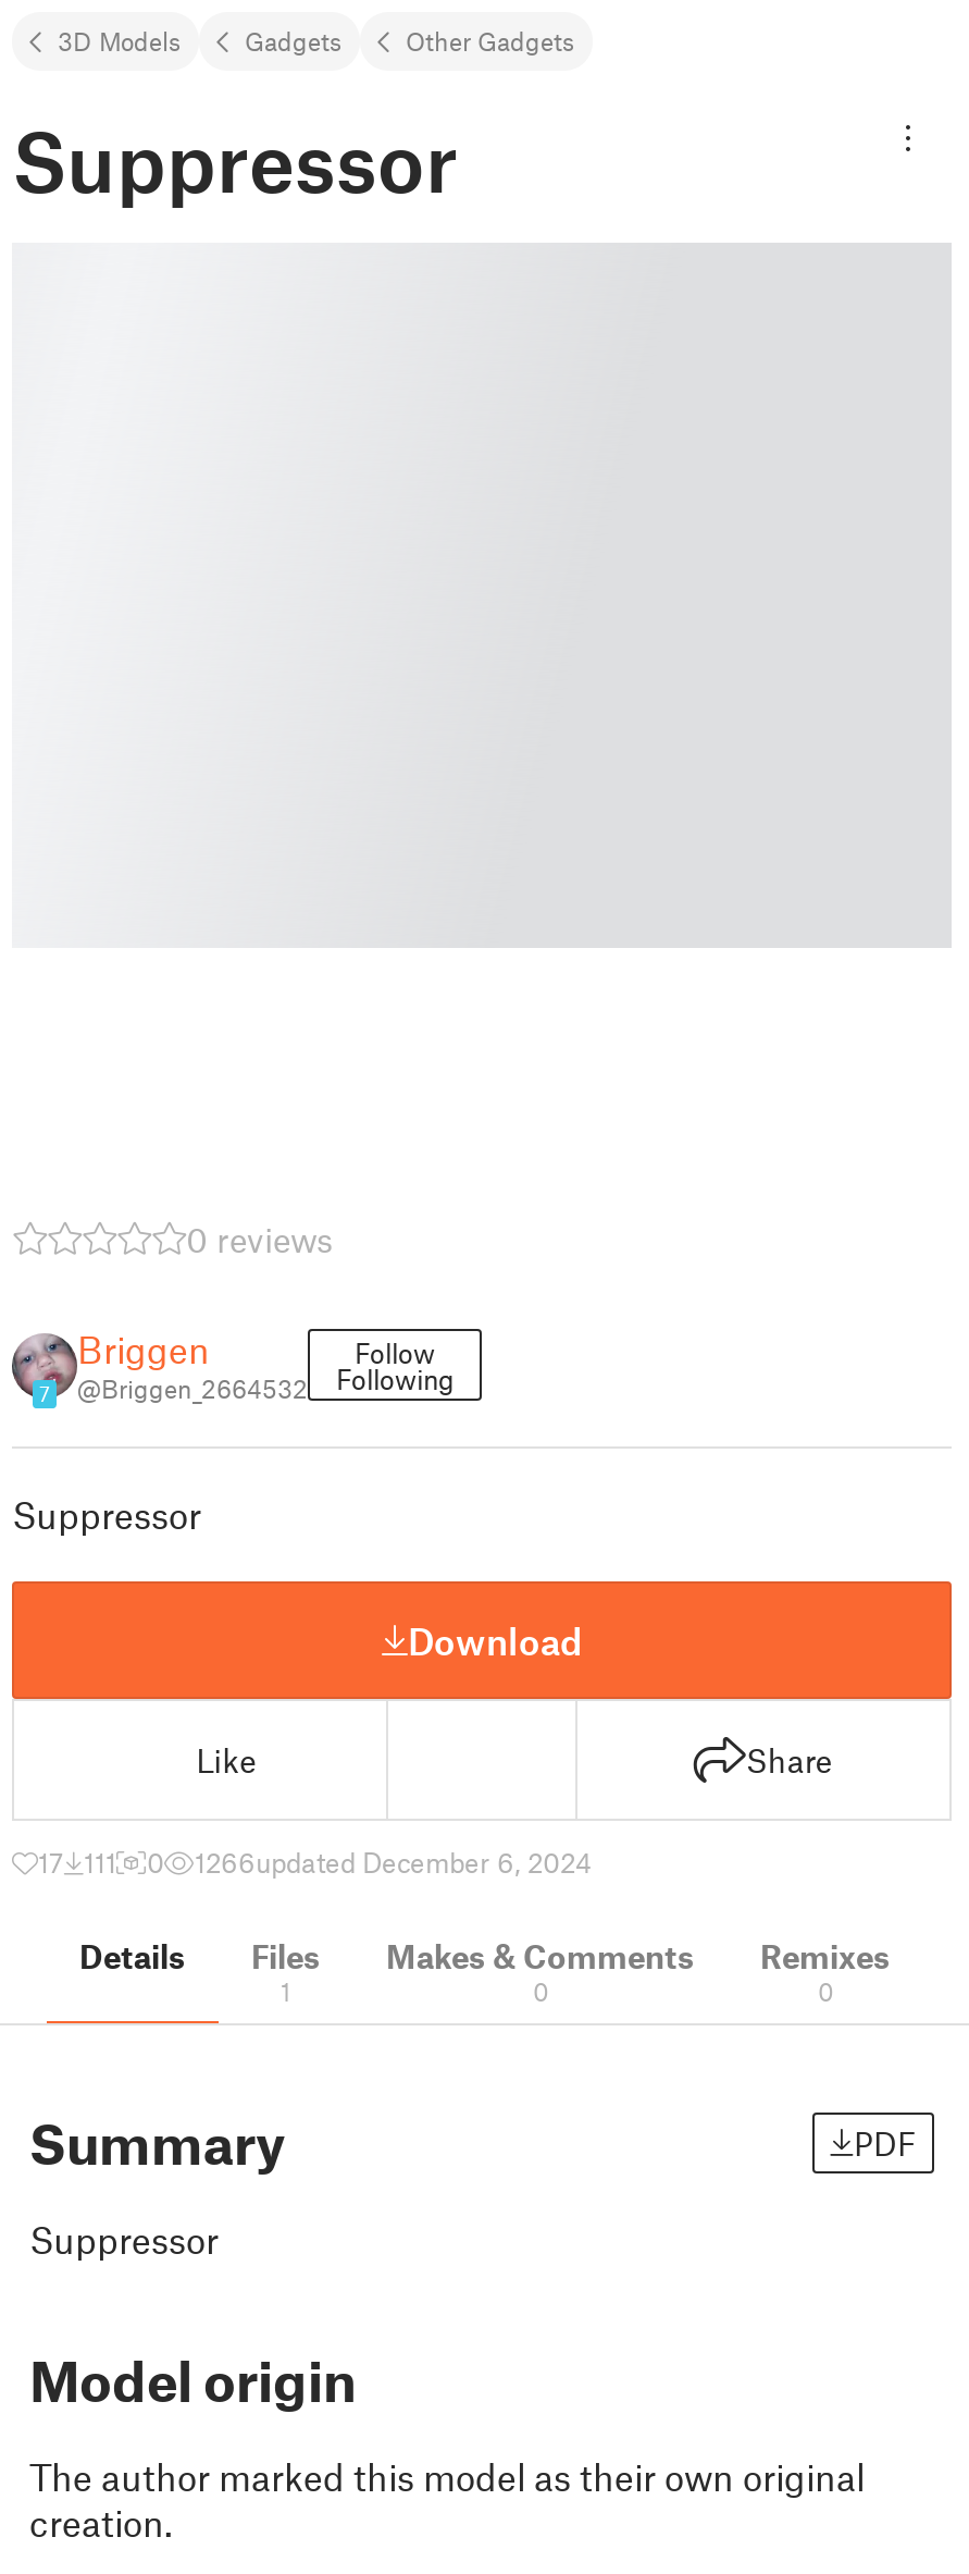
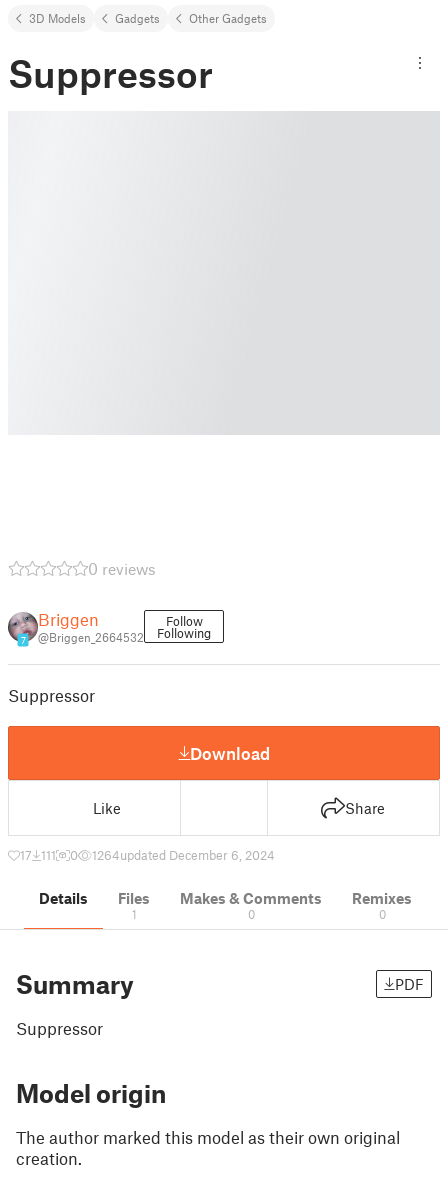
[195,1845,593,1880] 1266updated December 6, 2024 -> [92,847,275,863] 1264updated December 6, 2024

